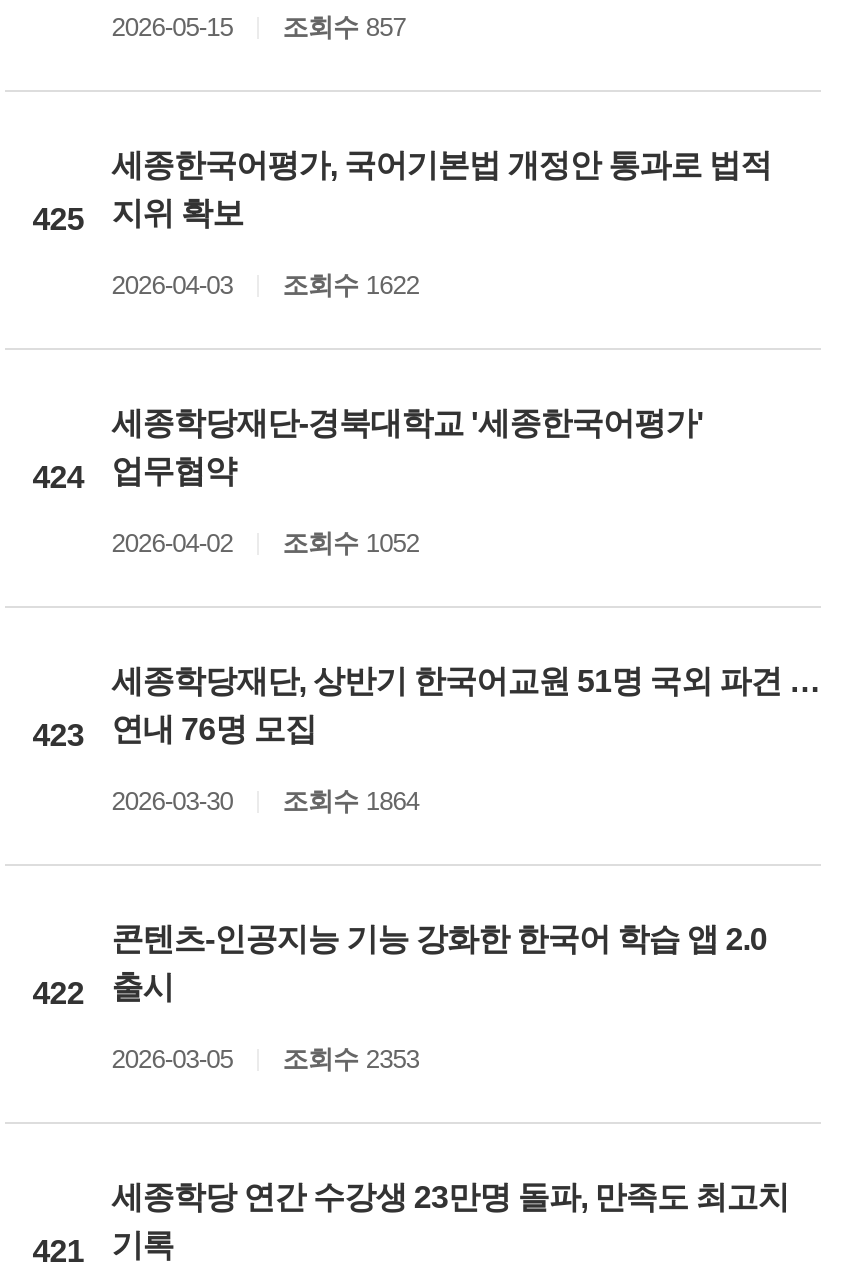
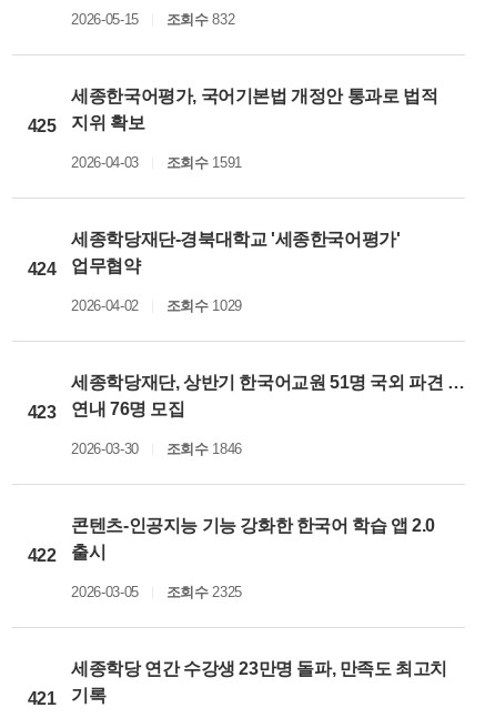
[111,12,406,42] 2026-05-15 조회수 857 -> [71,11,235,28] 2026-05-15 조회수 832
[111,270,419,300] 2026-04-03 조회수 1622 -> [71,154,242,171] 2026-04-03 조회수 1591
[111,528,419,558] 2026-04-02 조회수 1052 -> [71,297,242,314] 2026-04-02 조회수 1029
[111,786,419,816] 2026-03-30 조회수 1864 -> [71,441,242,457] 2026-03-30 조회수 1846
[111,1044,419,1074] 2026-03-05 조회수 2353 -> [71,584,242,600] 2026-03-05 조회수 2325

